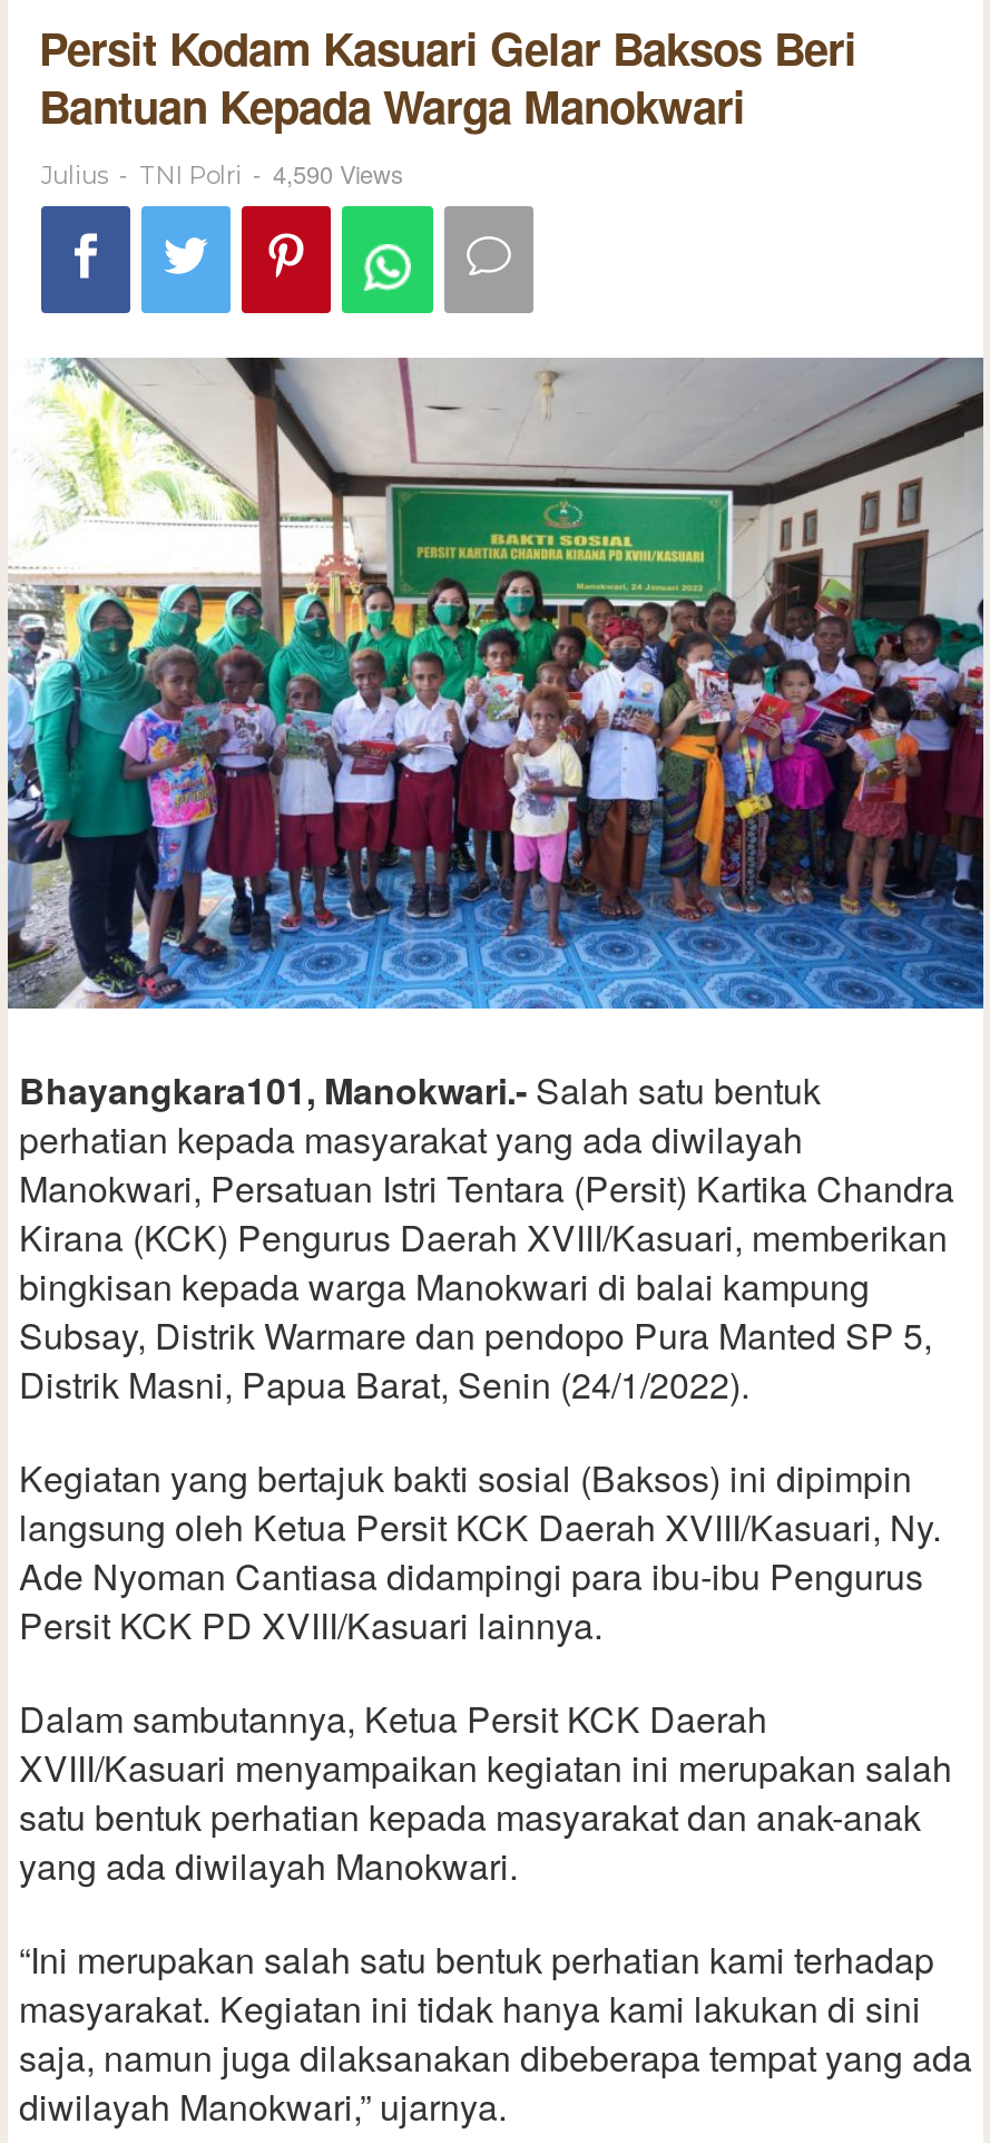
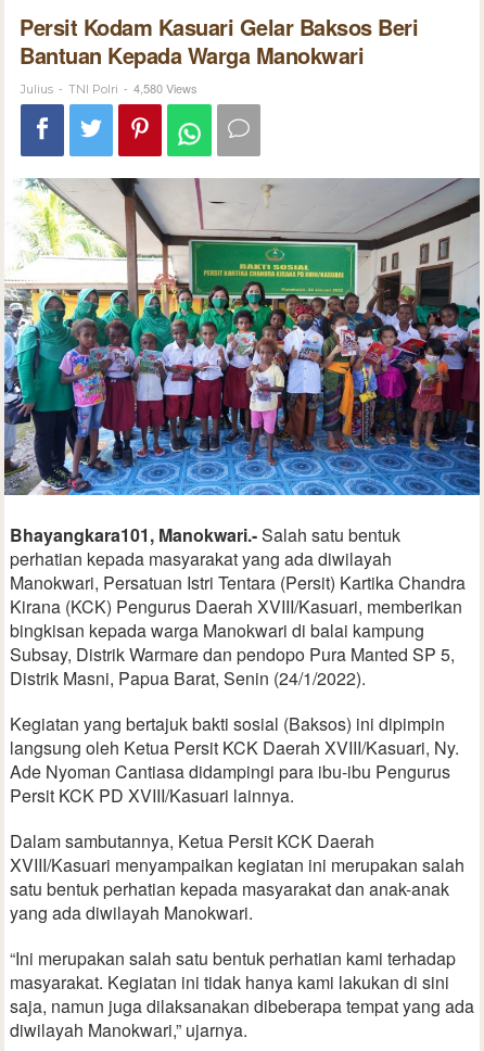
[41,154,404,190] Julius - TNI Polri - 4,590 Views -> [21,79,198,96] Julius - TNI Polri - 4,580 Views

